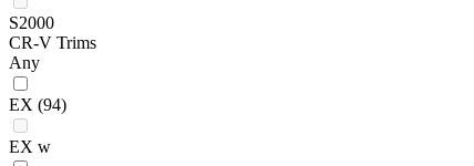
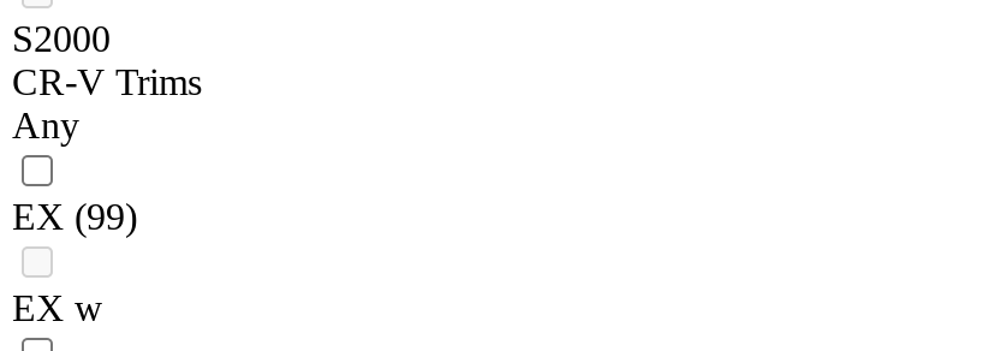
[9,96,66,114] EX (94) -> [12,197,137,238] EX (99)

